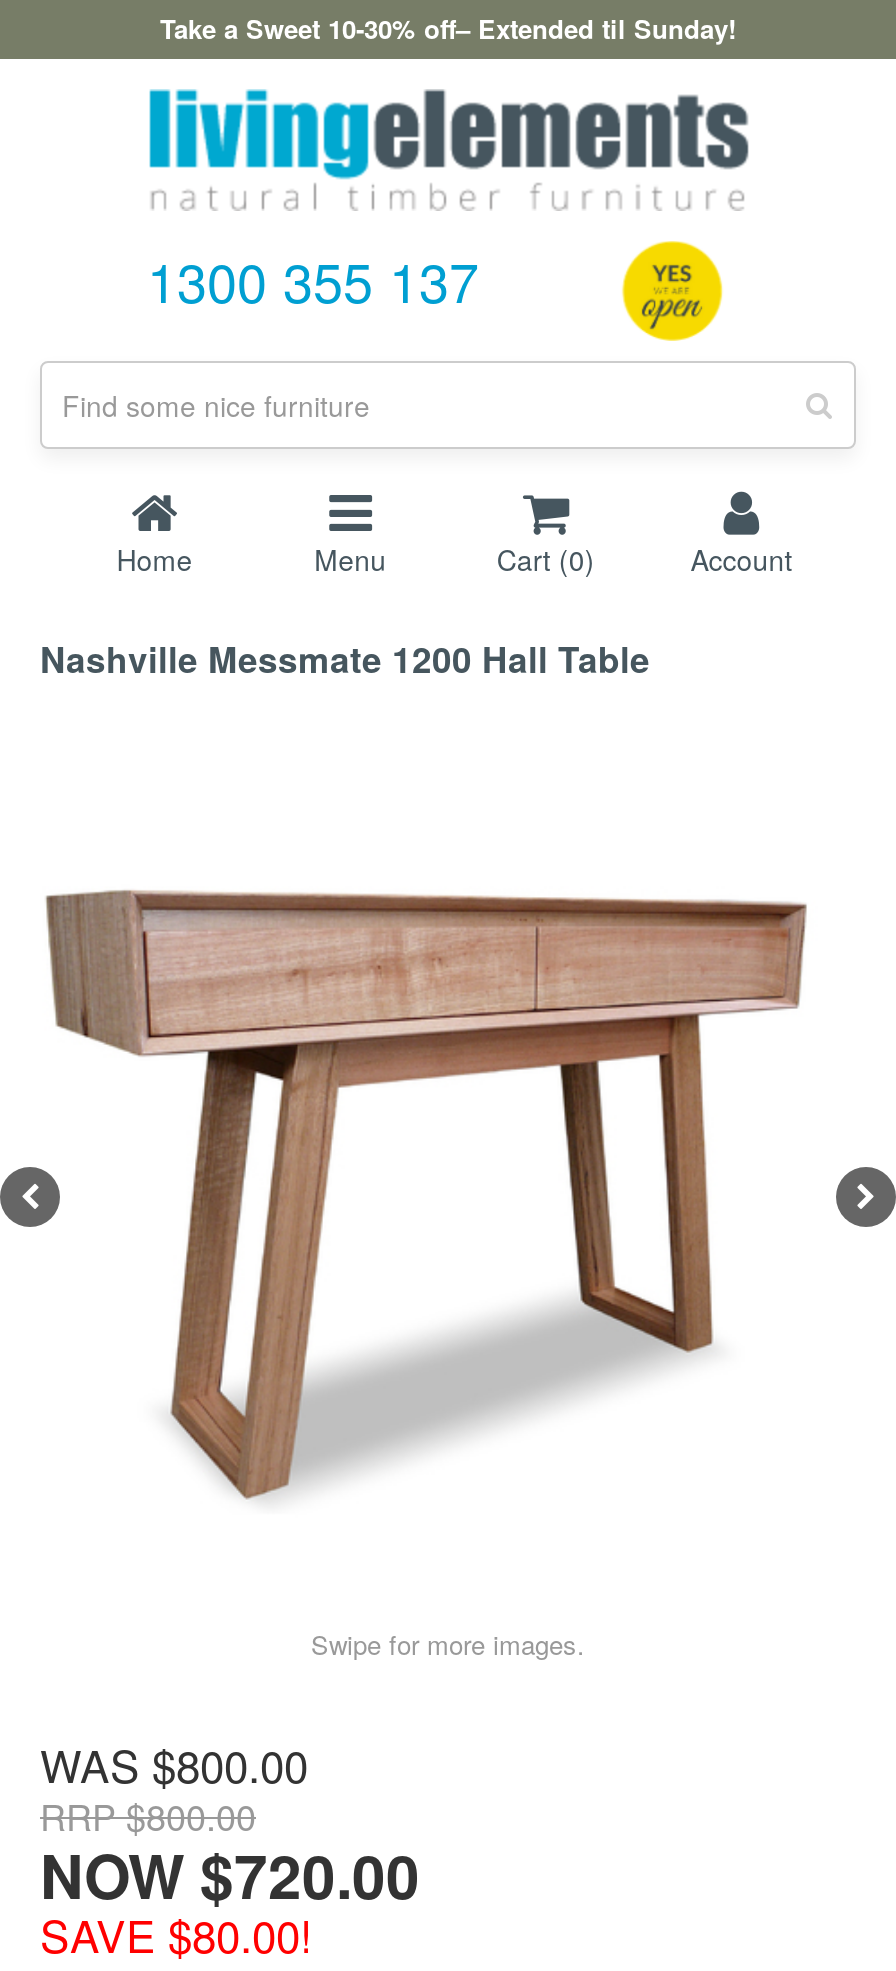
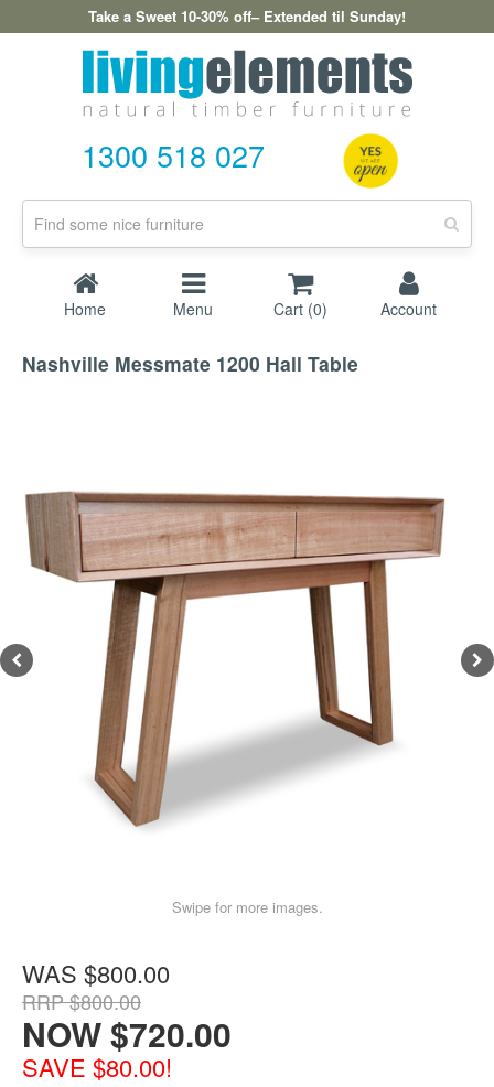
[147,241,479,319] 1300 355 137 -> [81,133,264,176] 1300 518 027

